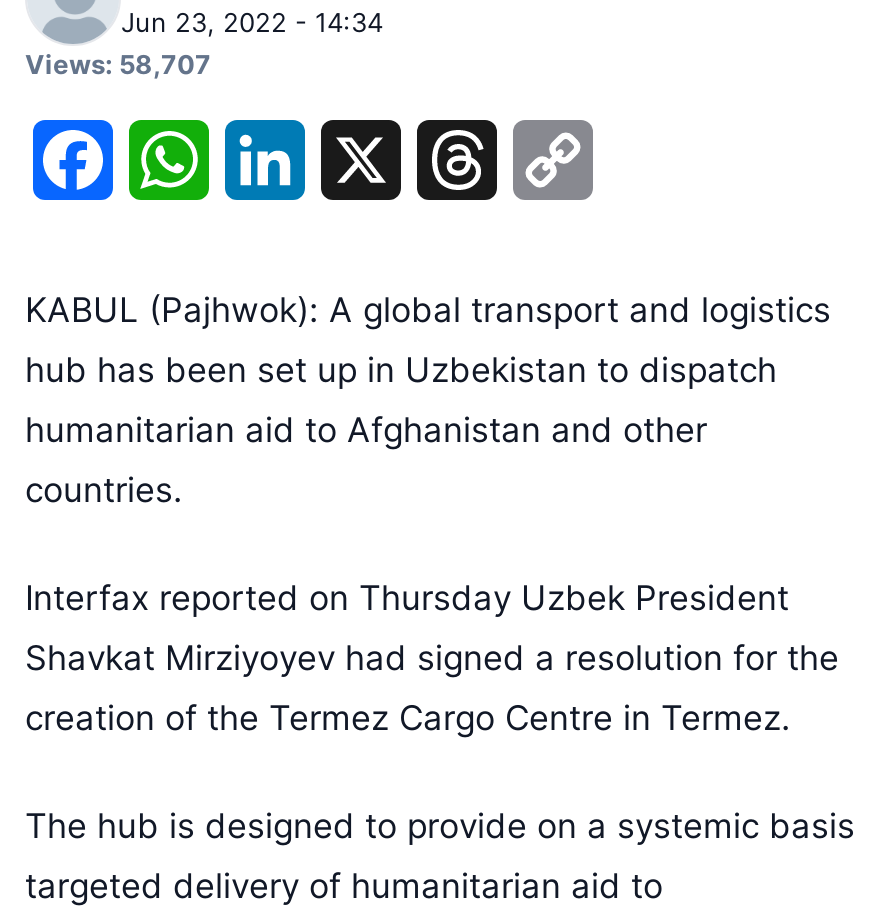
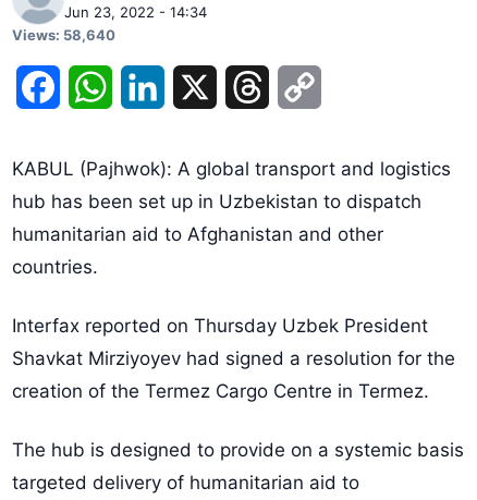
[25,48,211,80] Views: 58,707 -> [12,26,115,44] Views: 58,640

